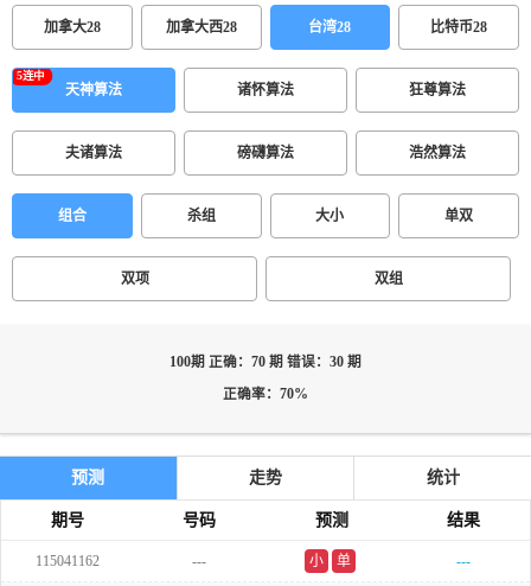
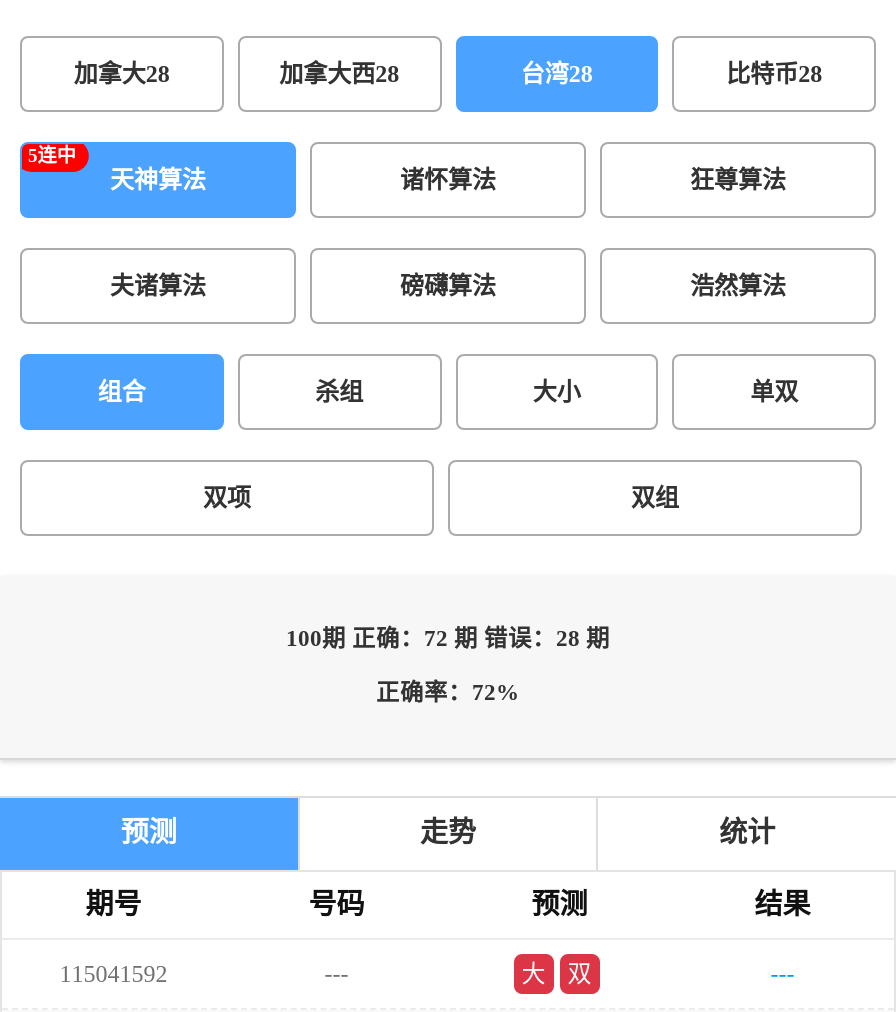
[169,355,362,370] 100期 正确：70 期 错误：30 期 -> [286,626,610,652] 100期 正确：72 期 错误：28 期
[223,387,308,402] 正确率：70% -> [376,680,520,706] 正确率：72%
[35,553,99,569] 115041162 -> [60,960,168,988] 115041592
[309,553,351,569] 小 | 单 -> [522,960,592,988] 大 | 双

